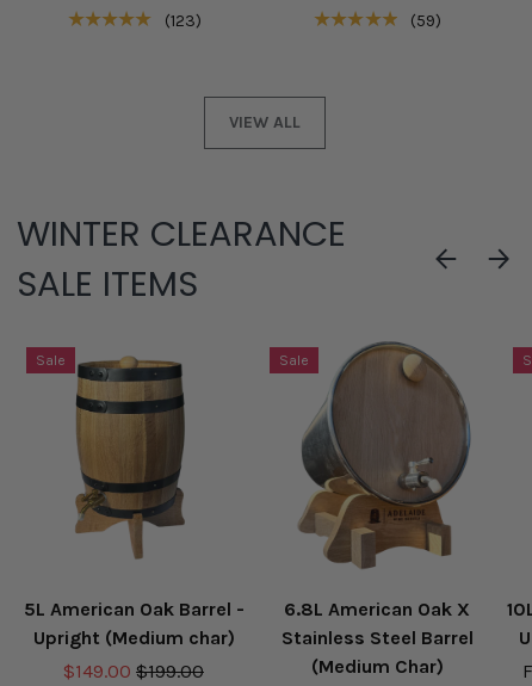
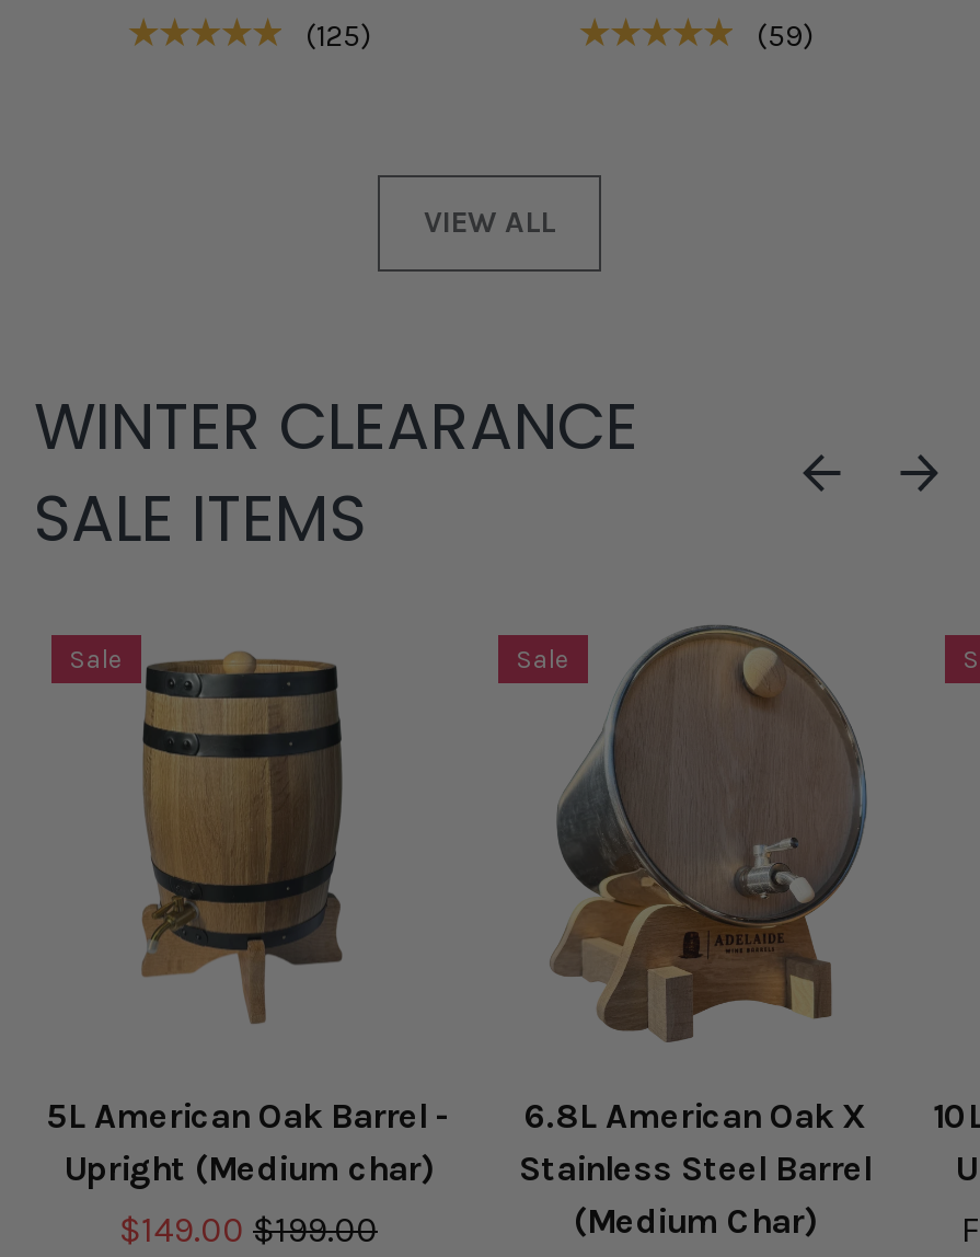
[164,10,201,31] (123) -> [305,17,371,54] (125)

